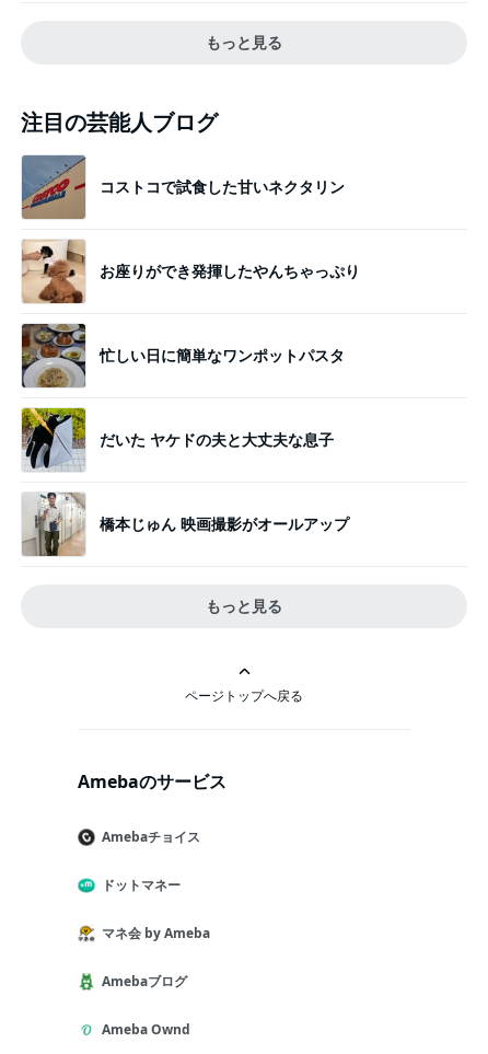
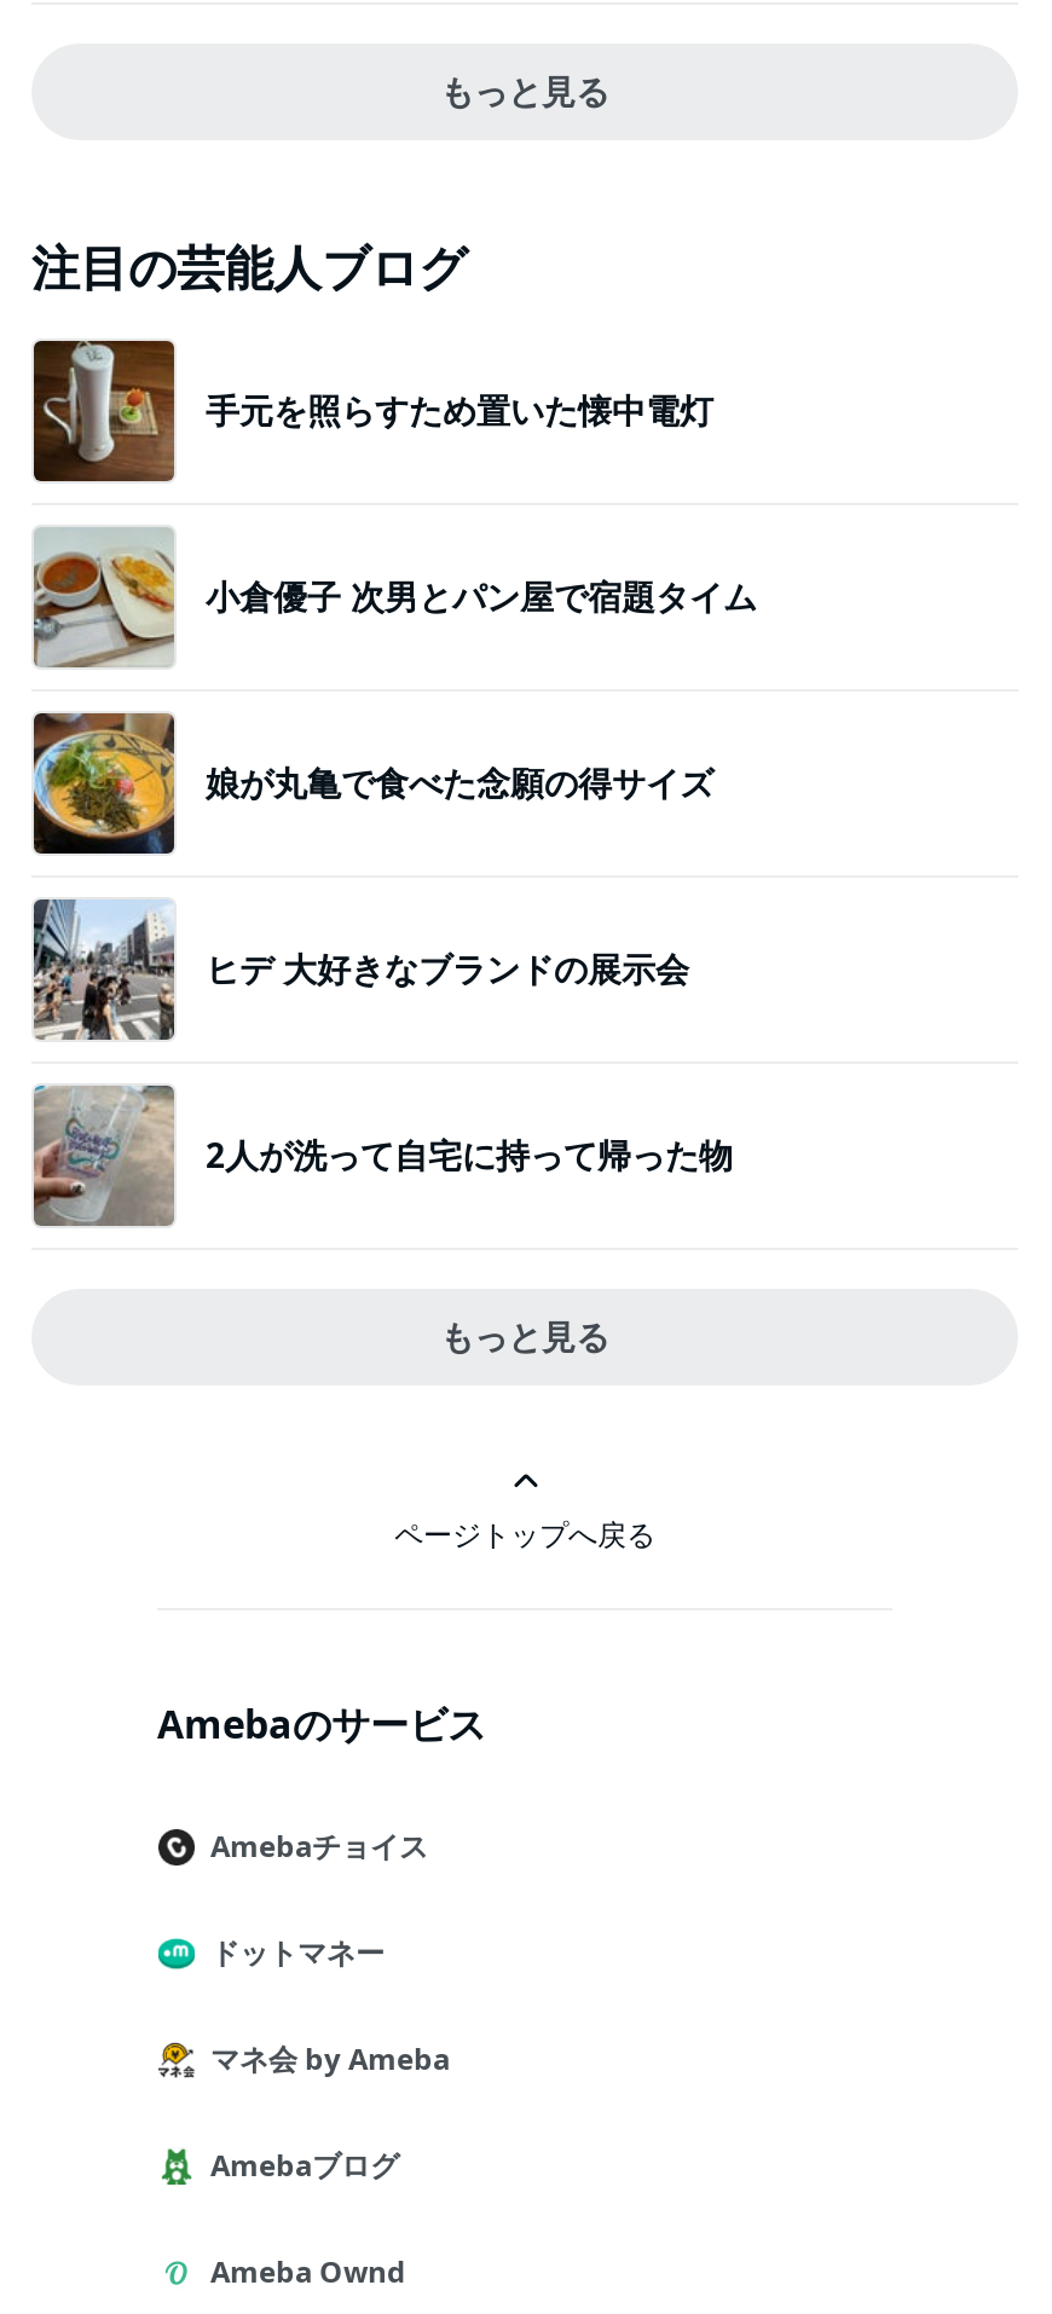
[21,154,345,220] [image] | コストコで試食した甘いネクタリン -> [31,339,713,484] [image] | 手元を照らすため置いた懐中電灯
[21,240,360,304] [image] | お座りができ発揮したやんちゃっぷり -> [31,527,757,670] [image] | 小倉優子 次男とパン屋で宿題タイム
[21,323,345,389] [image] | 忙しい日に簡単なワンポットパスタ -> [31,711,713,856] [image] | 娘が丸亀で食べた念願の得サイズ
[21,407,334,471] [image] | だいた ヤケドの夫と大丈夫な息子 -> [31,897,689,1040] [image] | ヒデ 大好きなブランドの展示会
[23,493,349,557] [image] | 橋本じゅん 映画撮影がオールアップ -> [34,1086,733,1228] [image] | 2人が洗って自宅に持って帰った物

